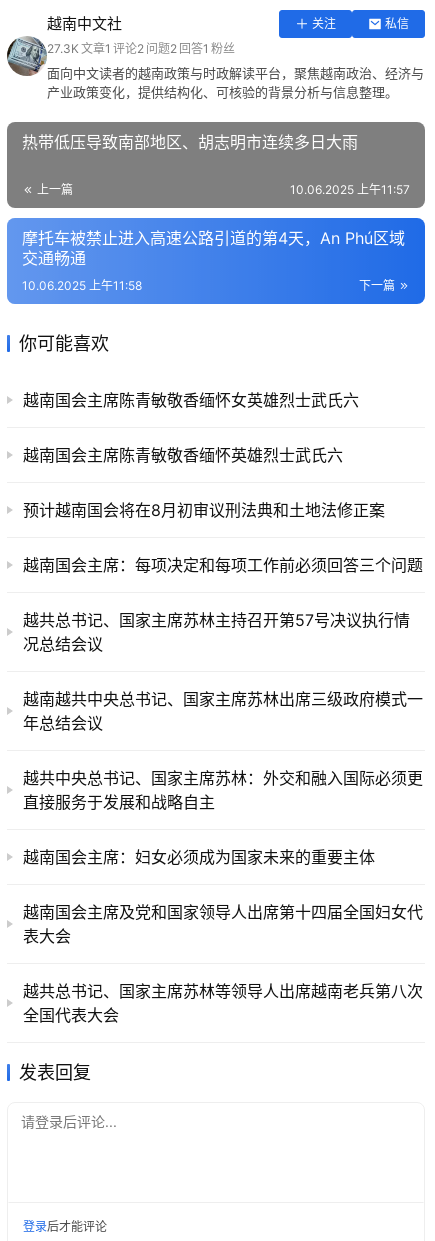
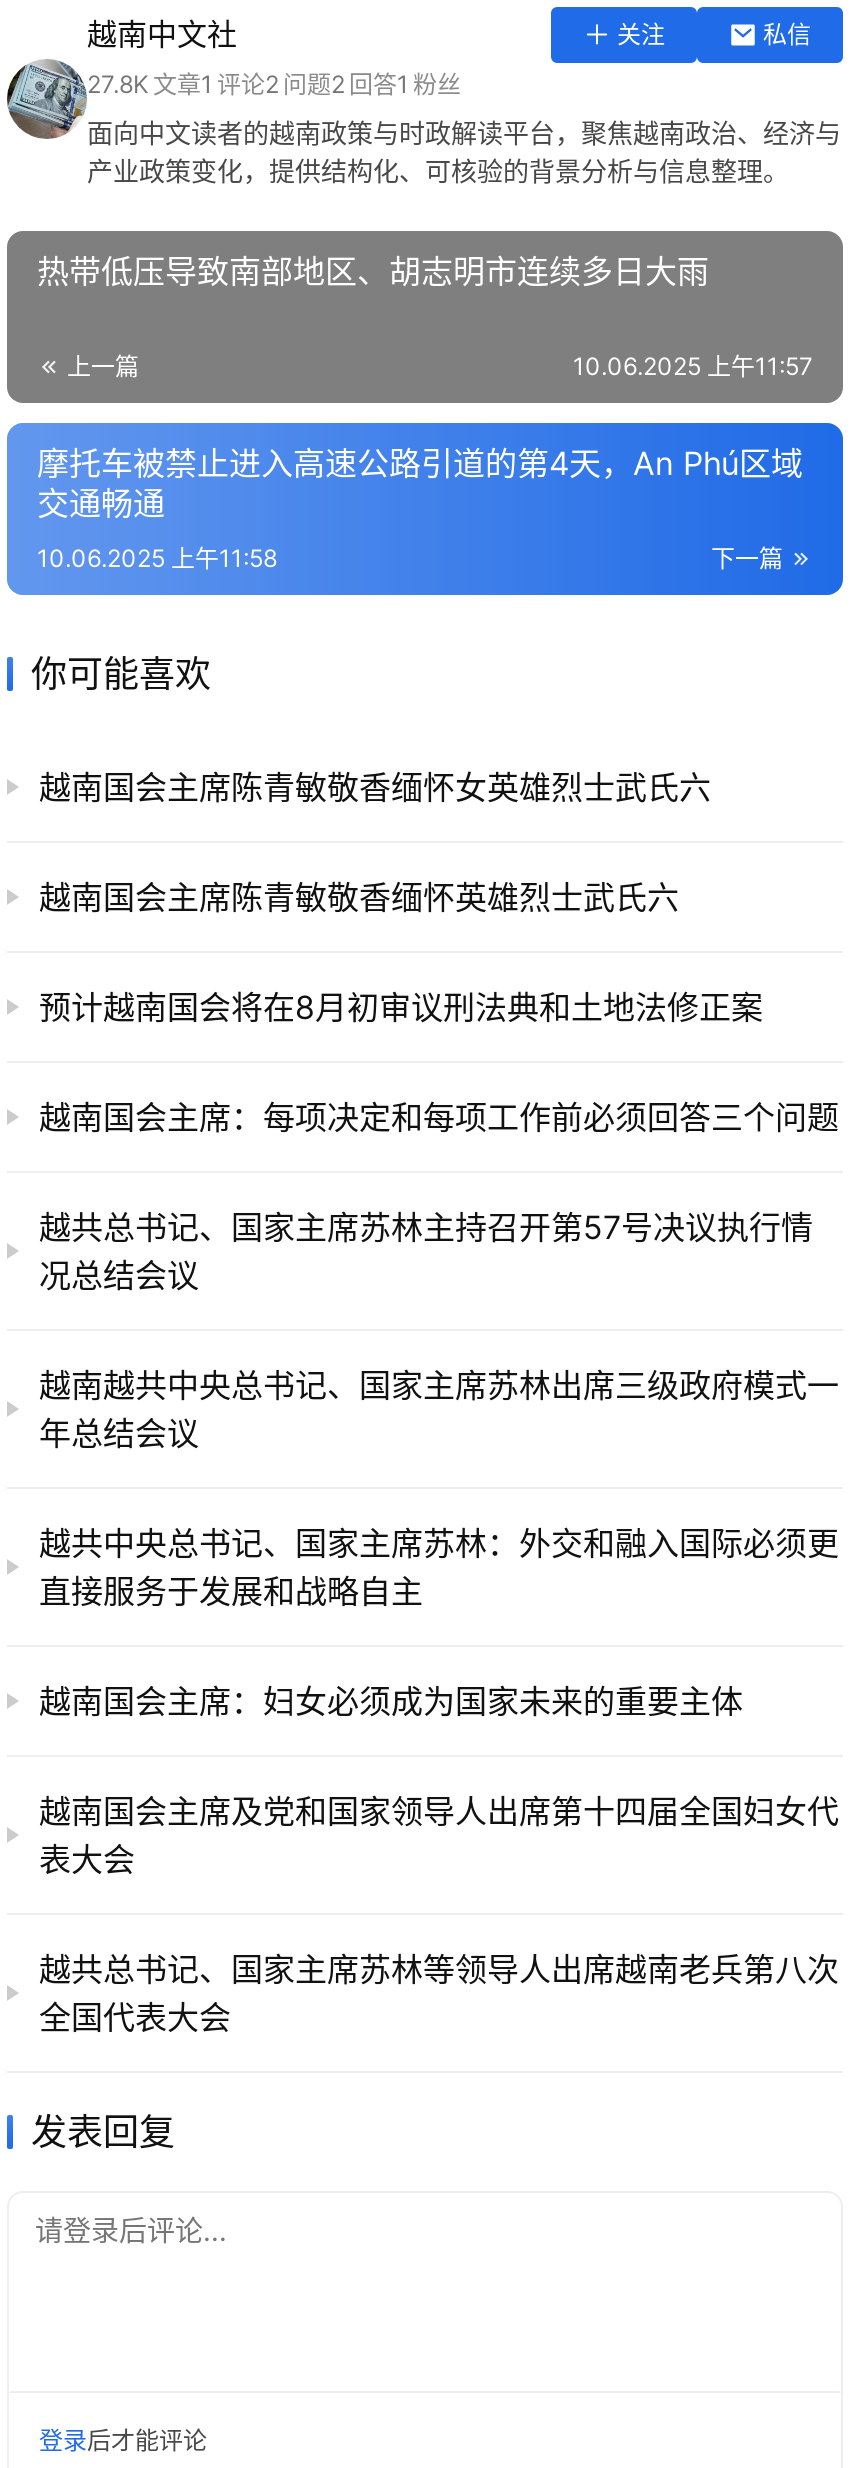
[47,41,235,56] 27.3K 文章1 评论2 问题2 回答1 粉丝 -> [87,69,461,99] 27.8K 文章1 评论2 问题2 回答1 粉丝

